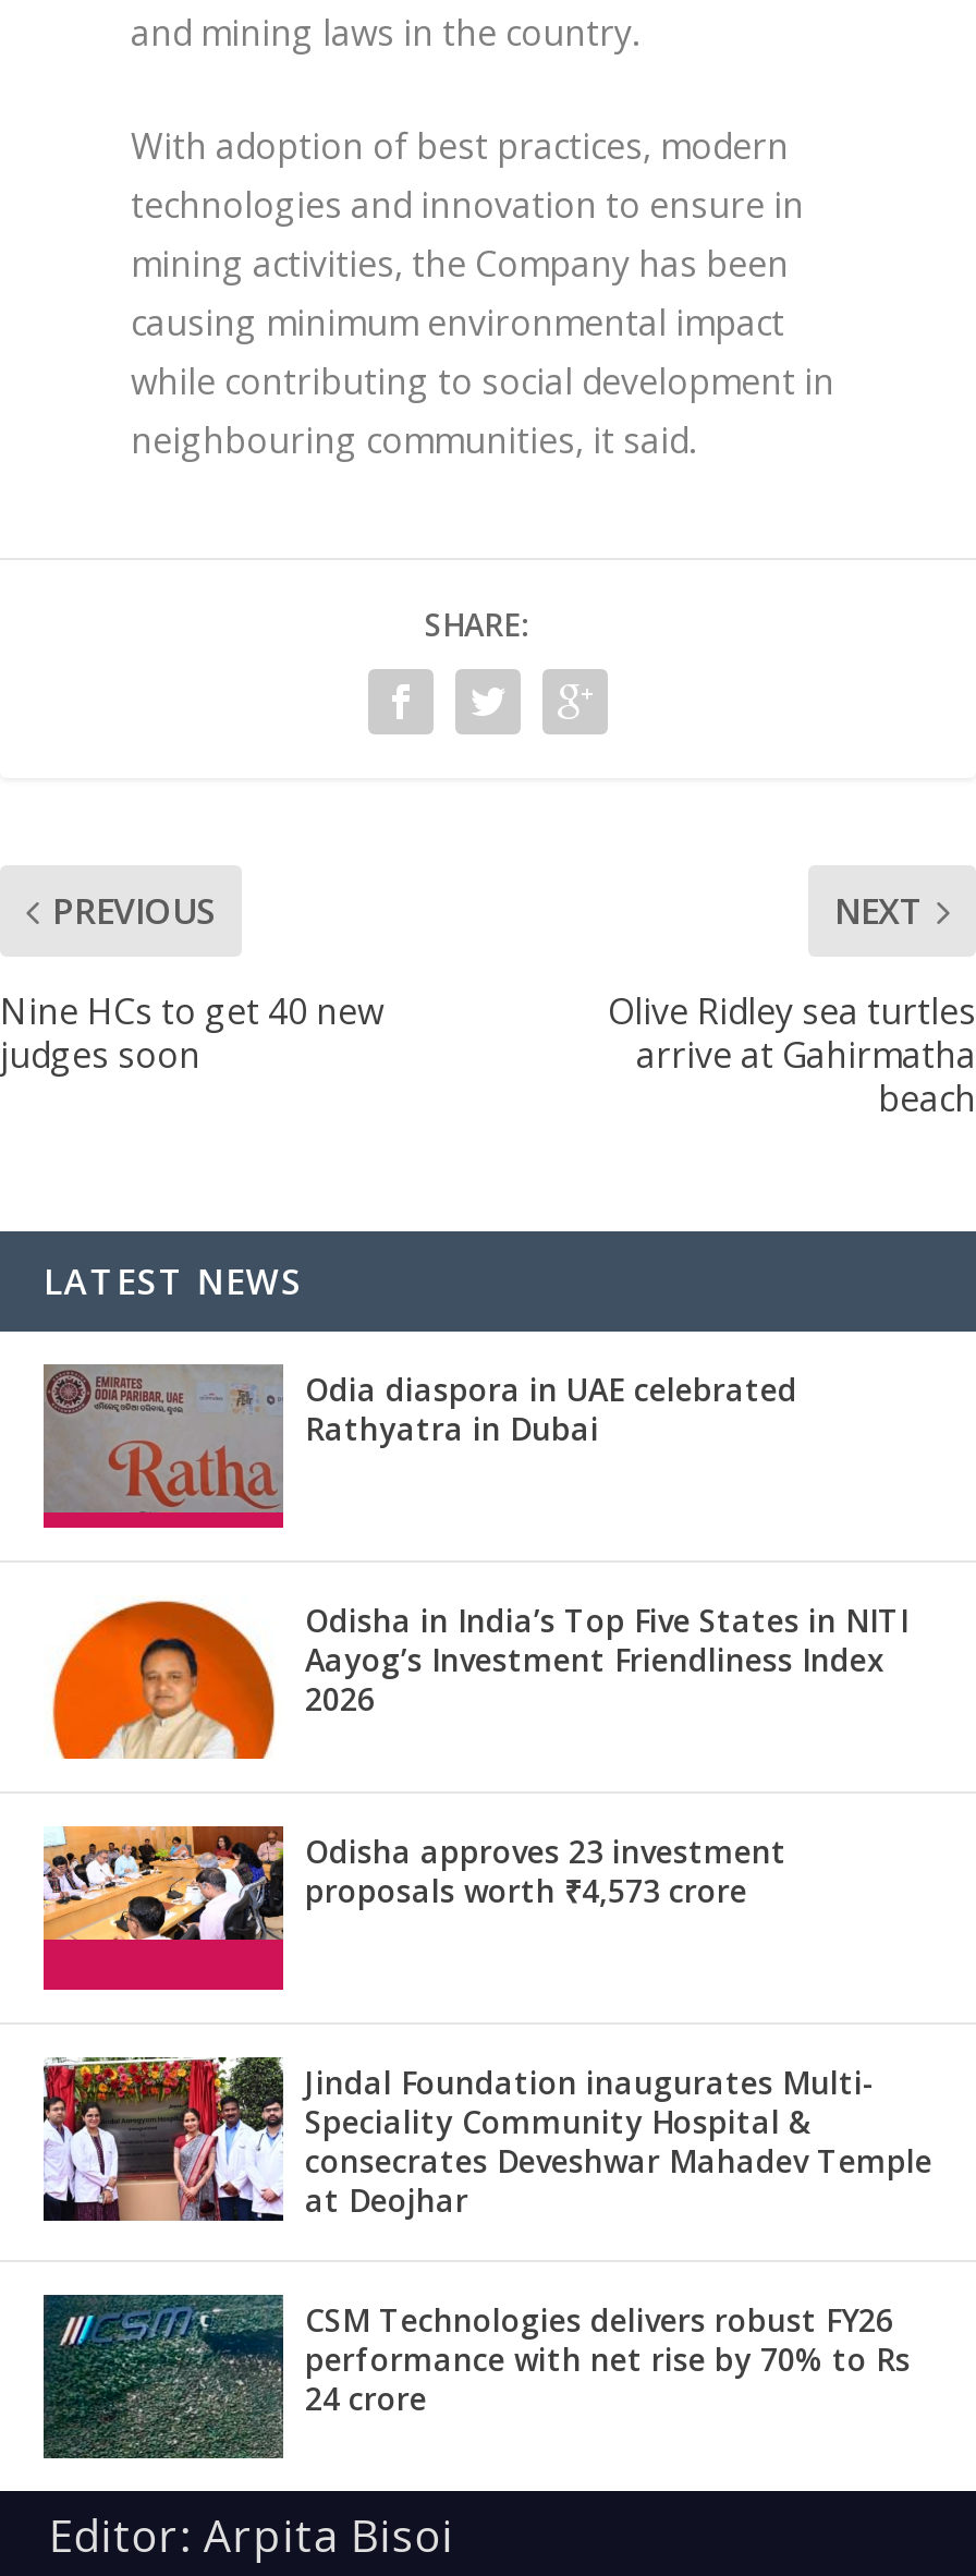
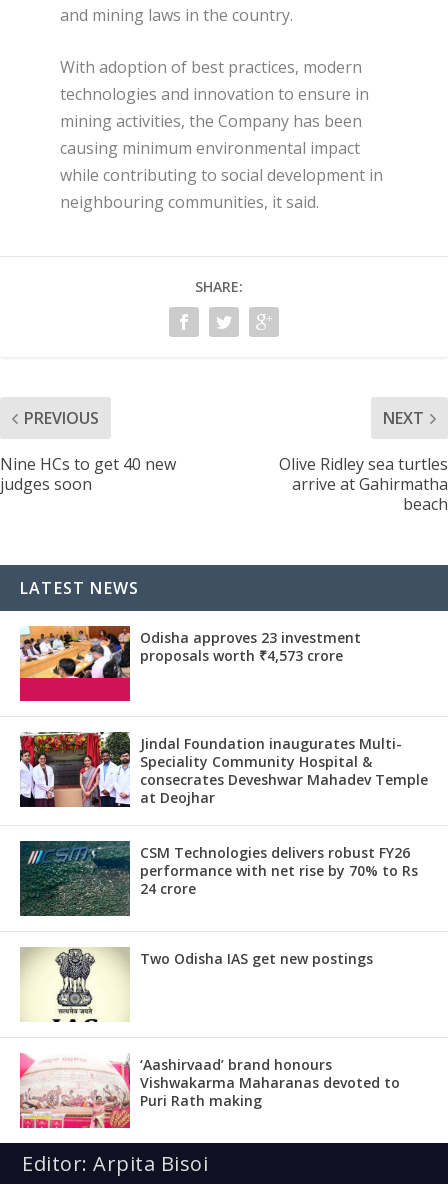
[41,1364,797,1515] [image] | Odia diaspora in UAE celebrated | Rathyatra in Dubai -> none
[44,1597,908,1761] [image] | Odisha in India’s Top Five States in NITI | Aayog’s Investment Friendliness Index | 2026 -> none
moved [39,1824,932,2420] -> [18,625,428,898]: [image] | Odisha approves 23 investment | proposals worth ₹4,573 crore | ... | performance with net rise by 70% to Rs | 24 crore
none -> [19,1053,400,1129] [image] | ‘Aashirvaad’ brand honours | Vishwakarma Maharanas devoted to | Puri Rath making
none -> [20,944,373,1023] [image] | Two Odisha IAS get new postings

